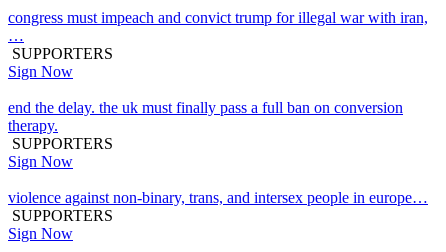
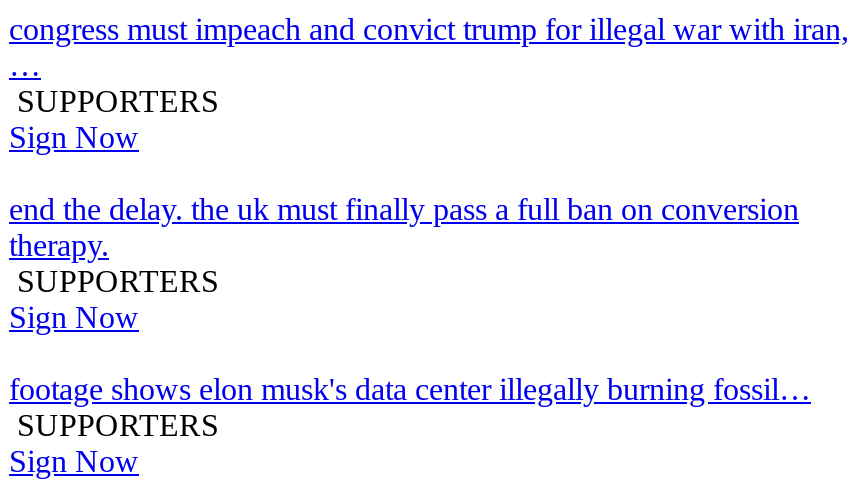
[8,189,428,206] violence against non-binary, trans, and intersex people in europe… -> [9,372,811,406] footage shows elon musk's data center illegally burning fossil…

